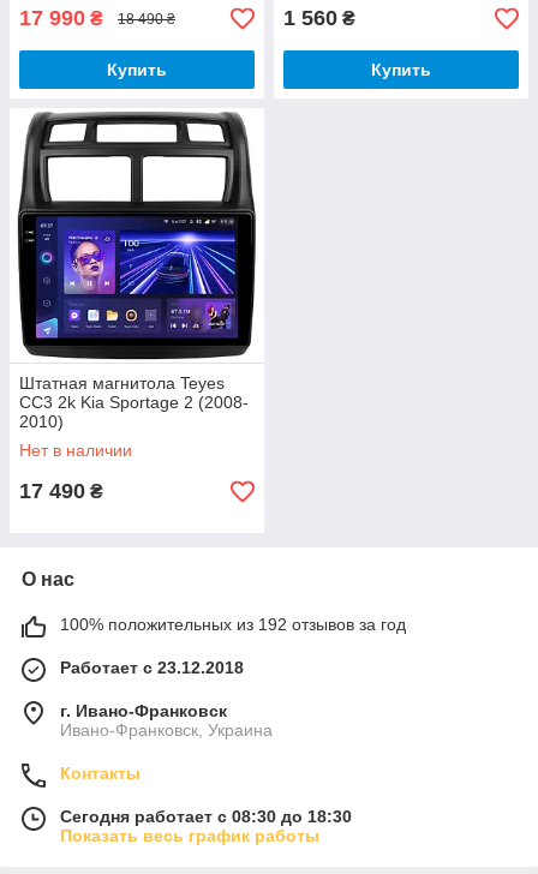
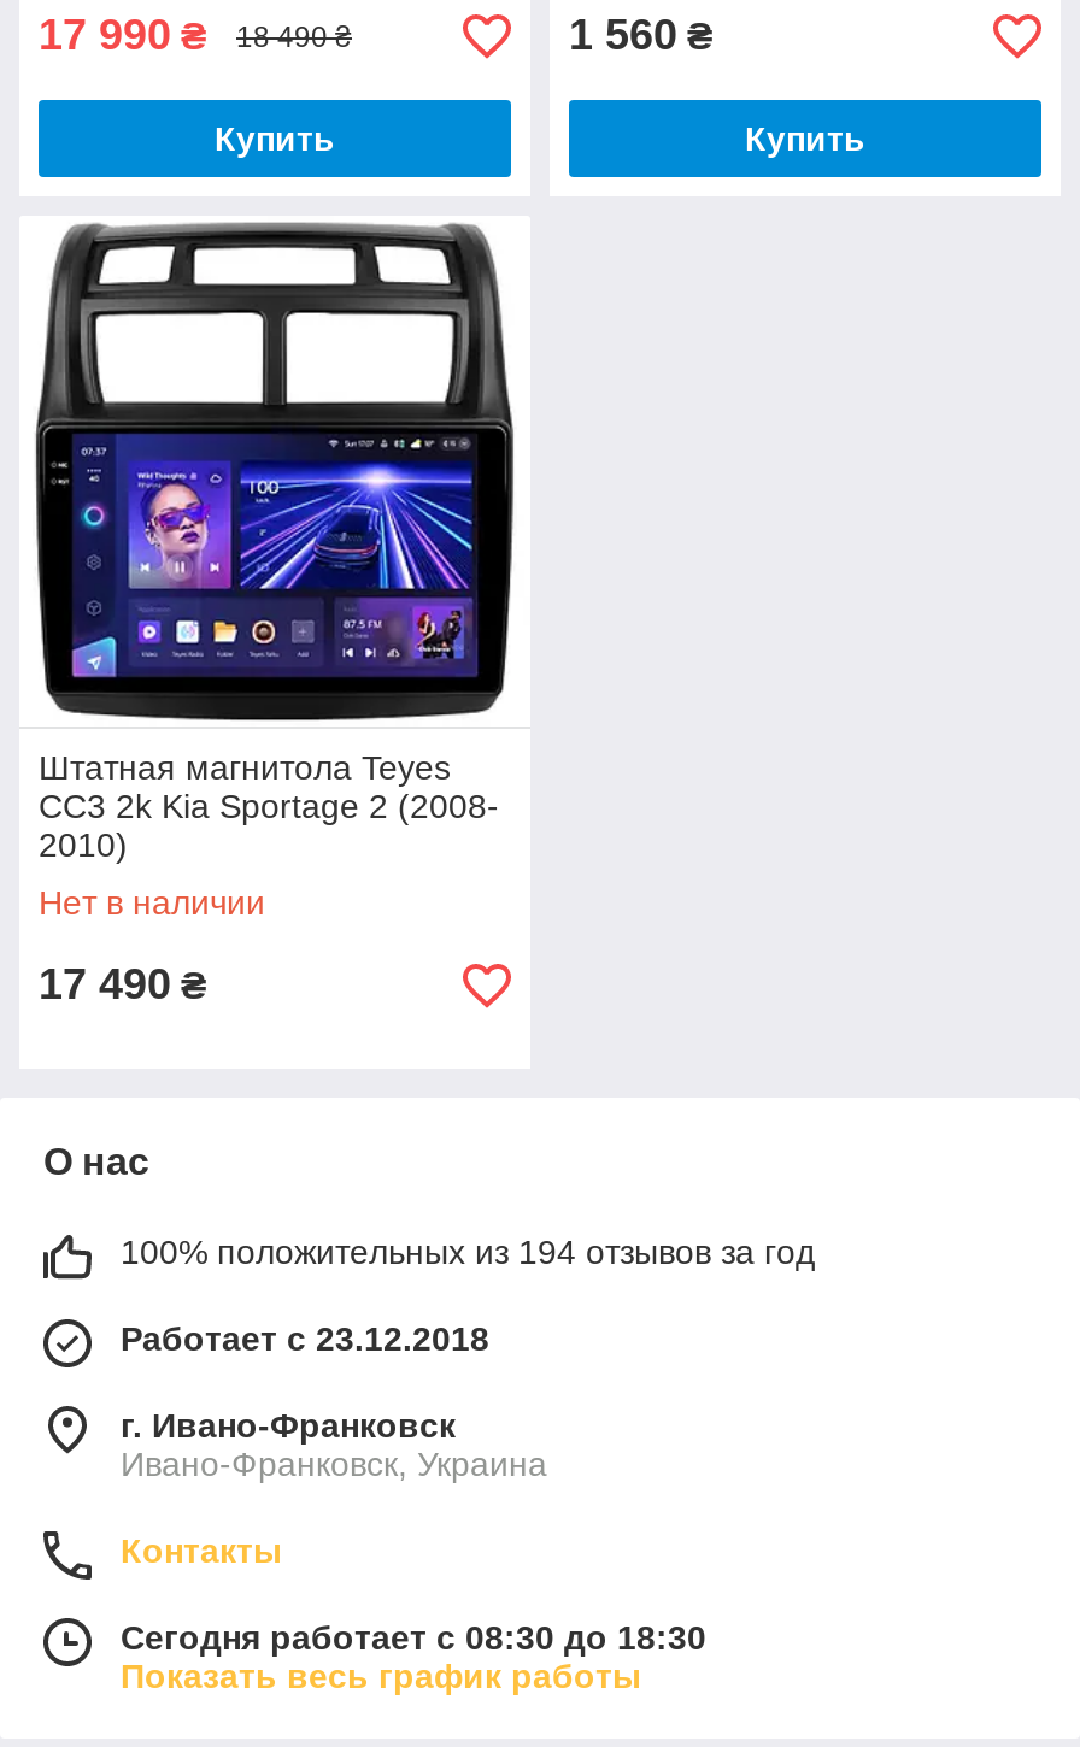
[60,615,406,634] 100% положительных из 192 отзывов за год -> [121,1233,815,1271] 100% положительных из 194 отзывов за год

